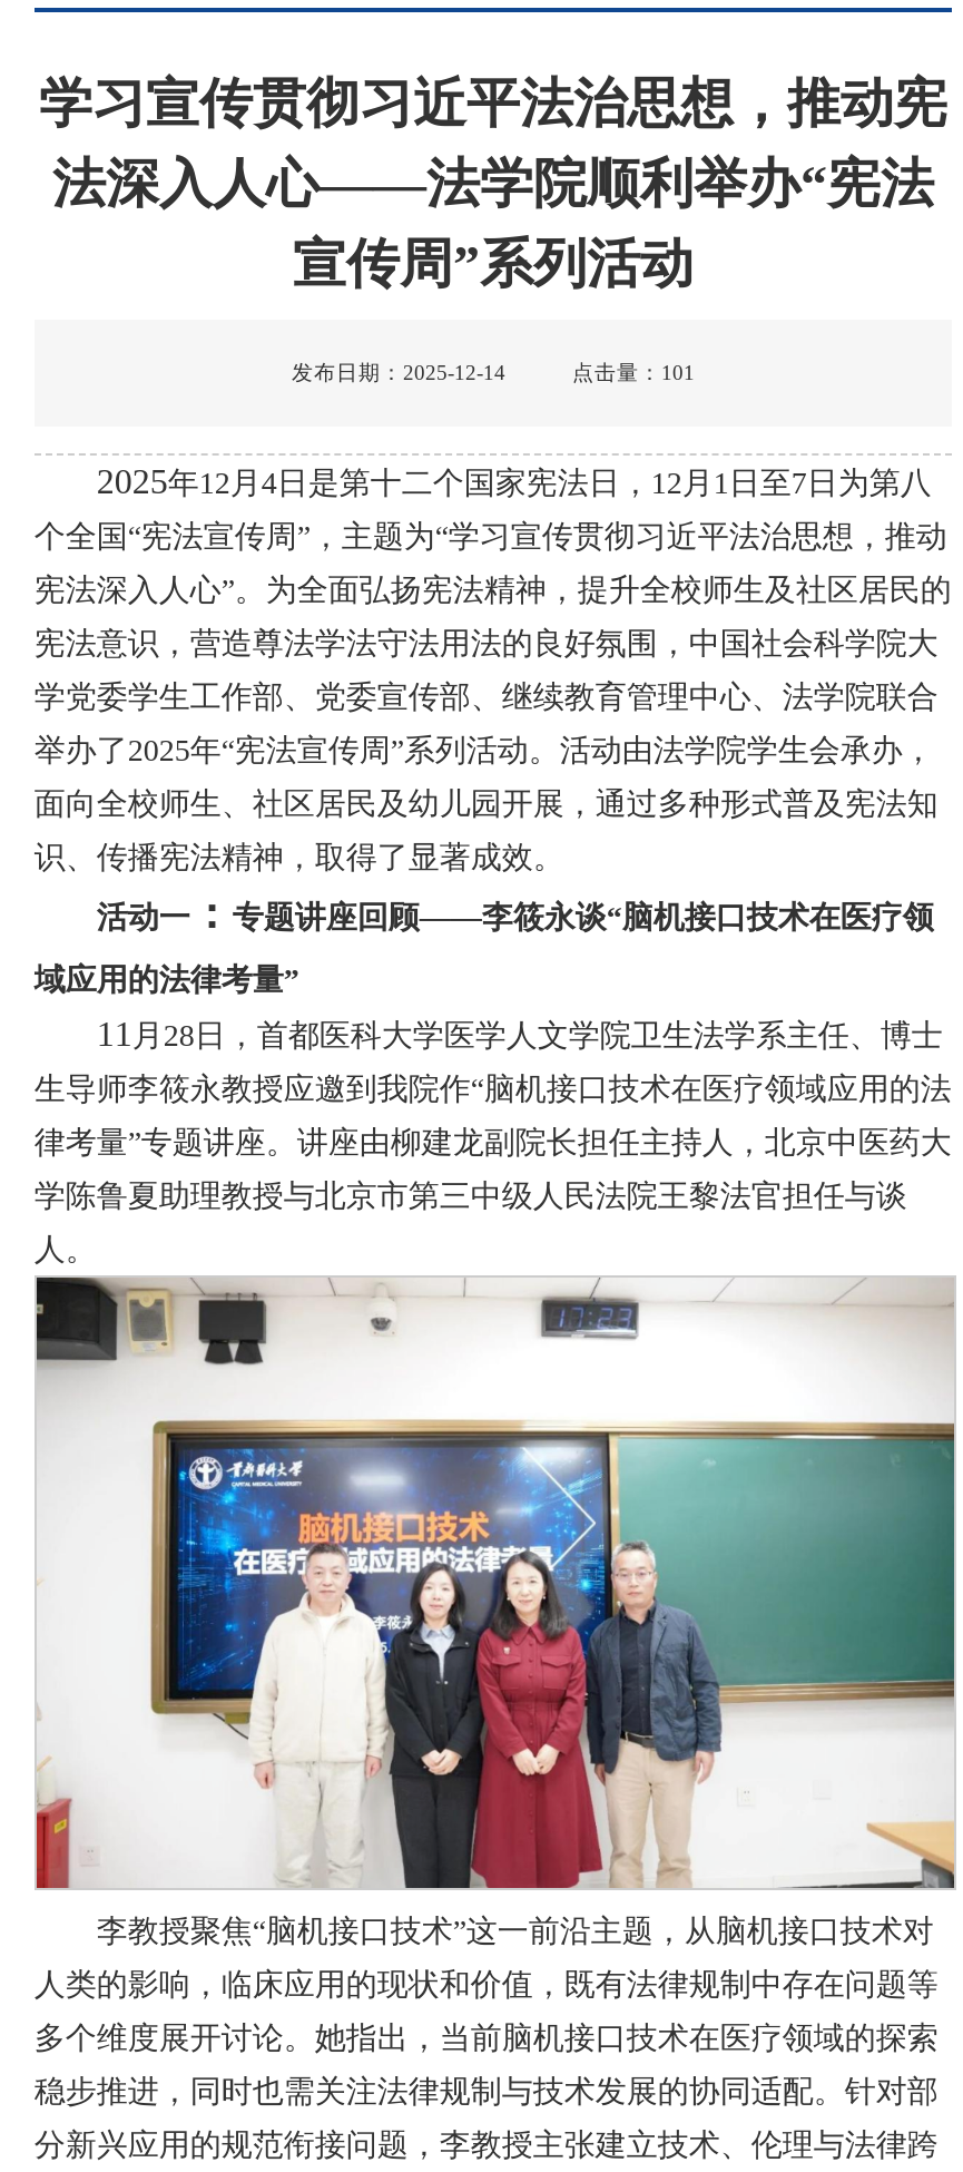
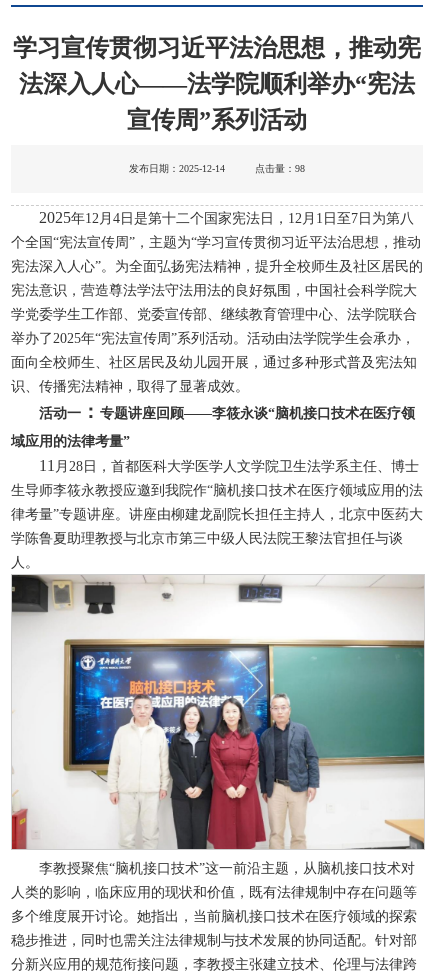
[292,360,695,384] 发布日期：2025-12-14 点击量：101 -> [129,163,305,174] 发布日期：2025-12-14 点击量：98

